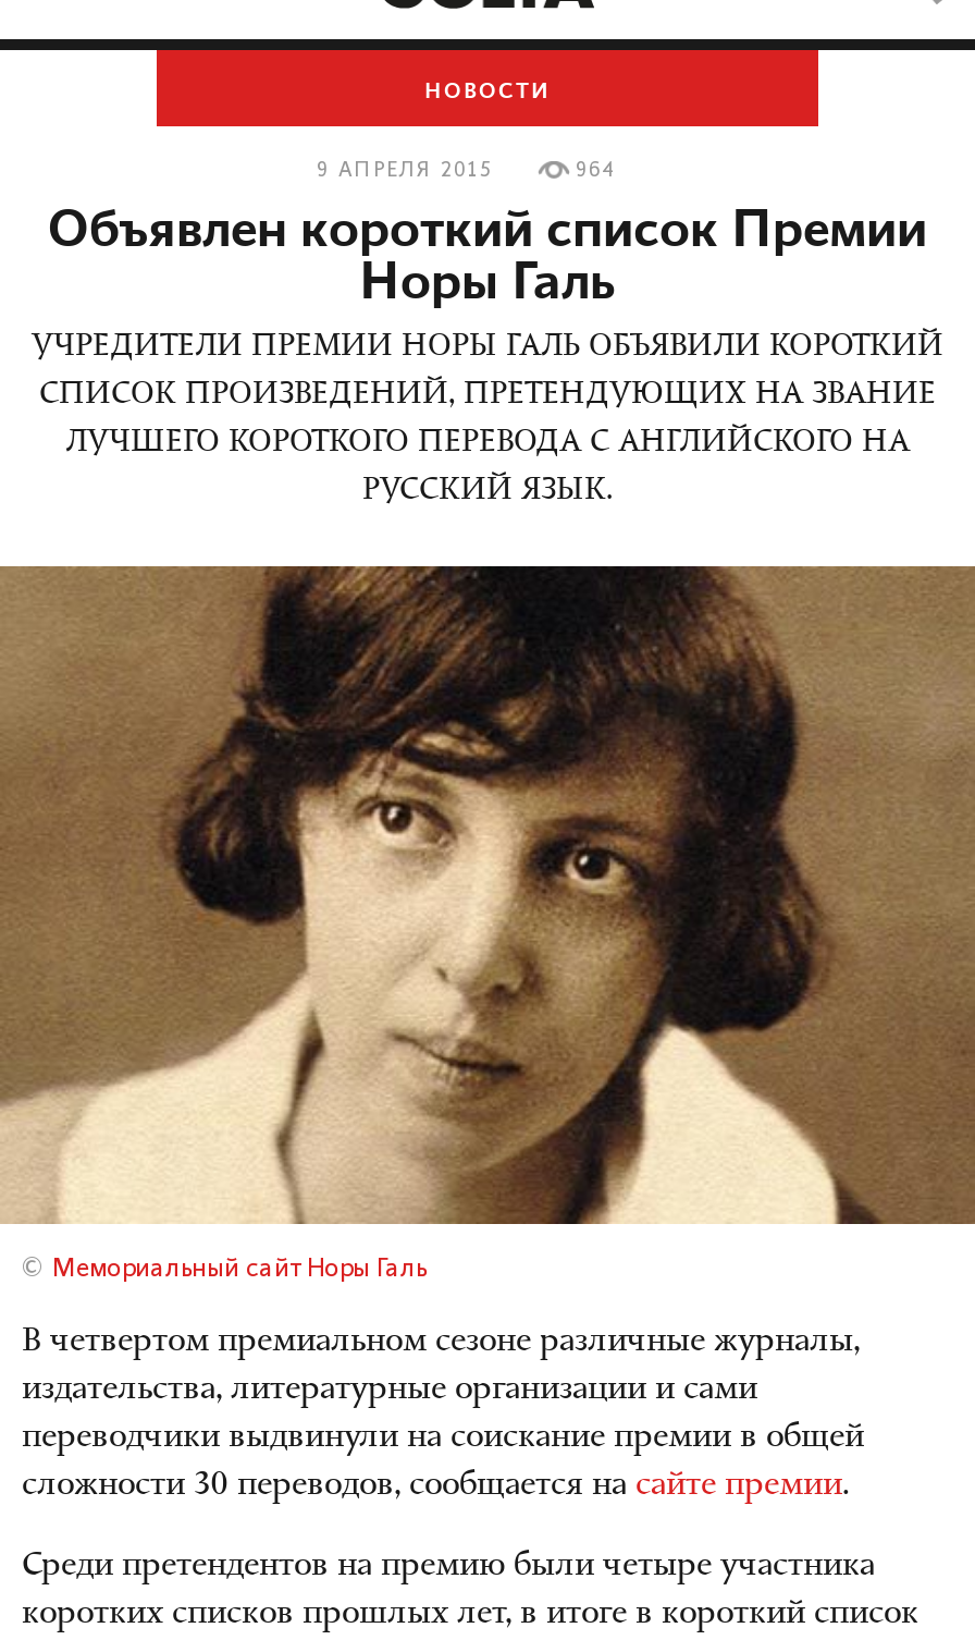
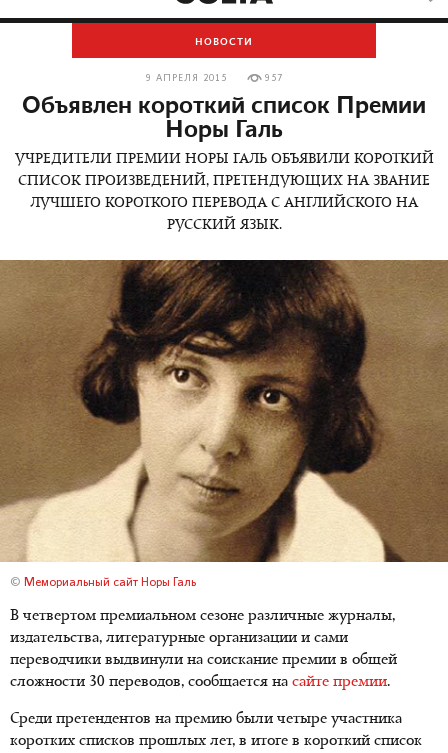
[576,159,615,183] 964 -> [264,73,282,84] 957

